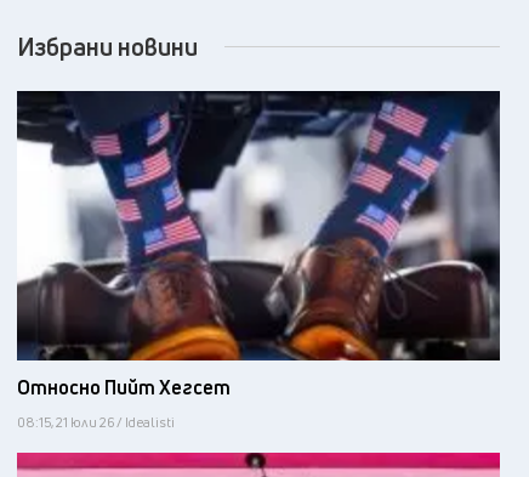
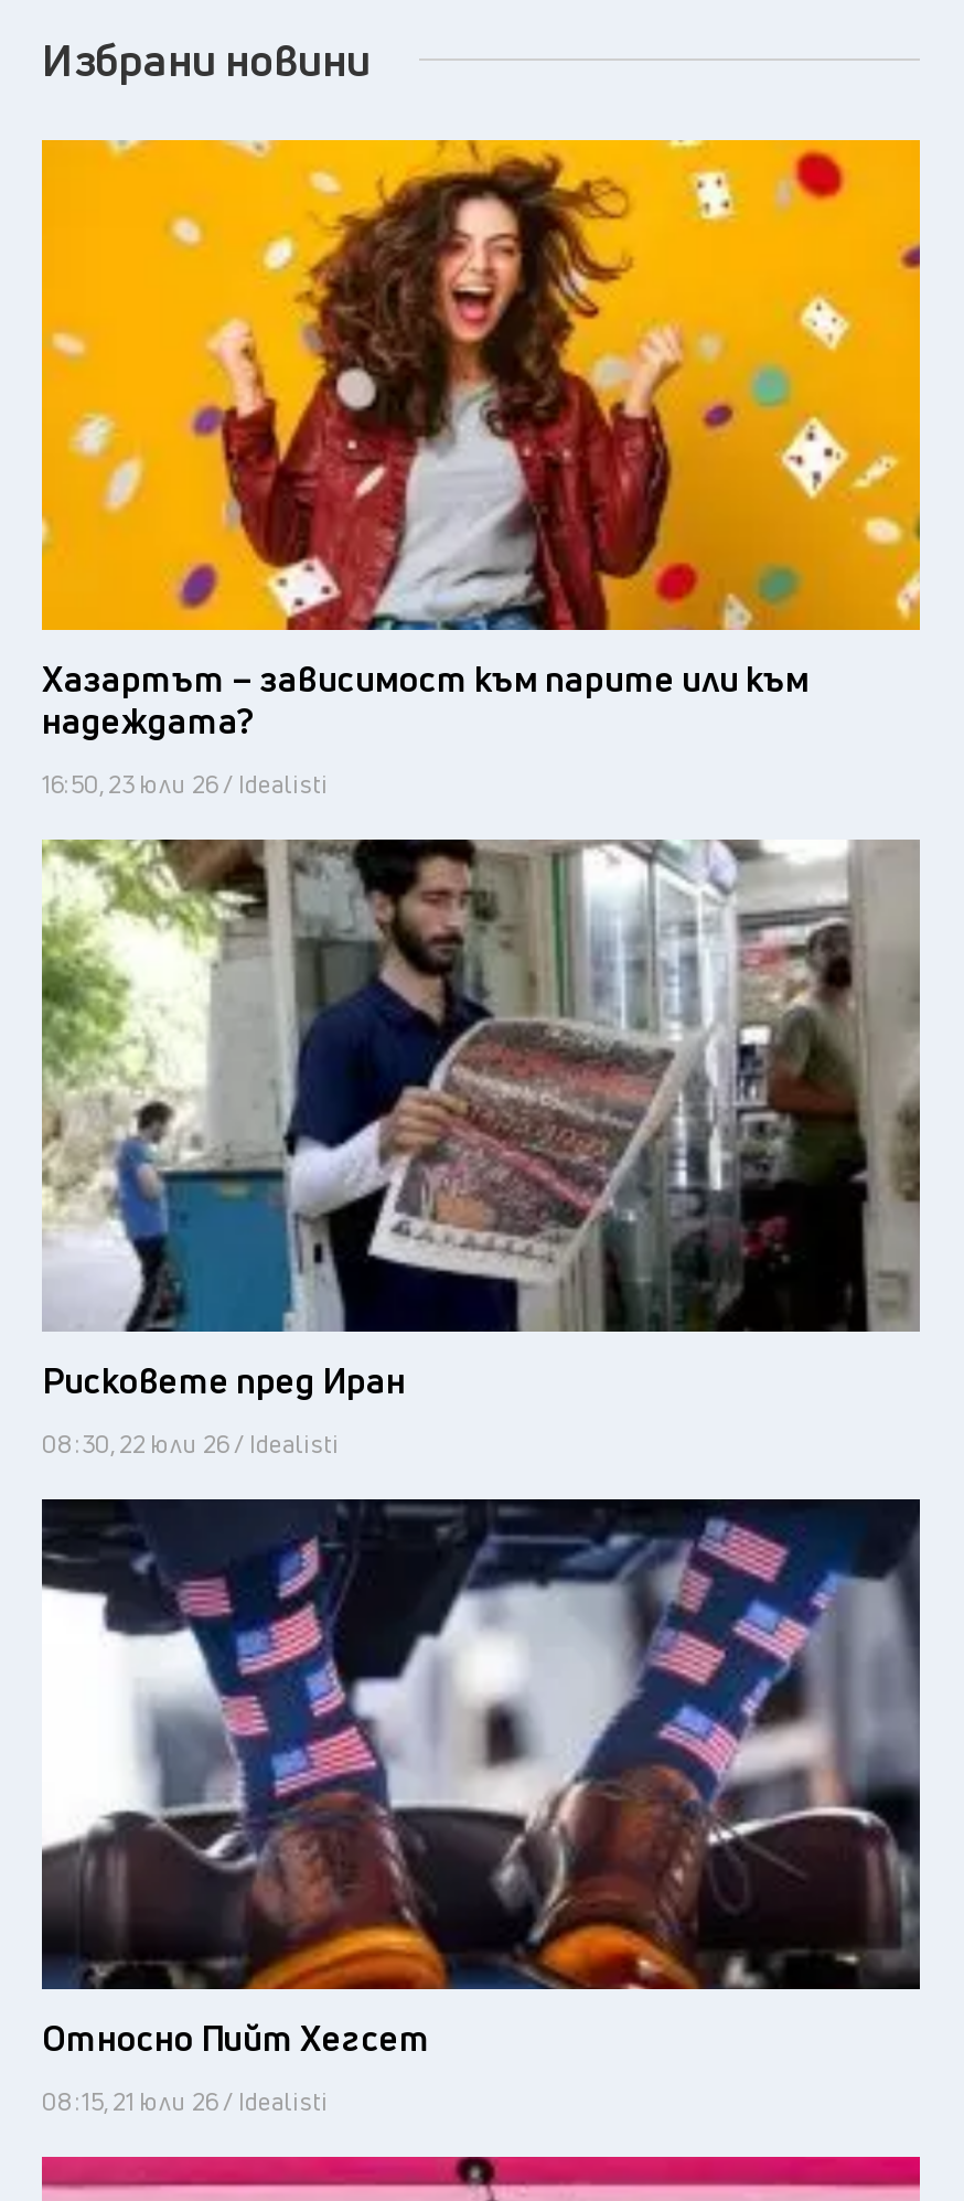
none -> [40,138,922,800] [image] | Хазартът – зависимост към парите или към | надеждата? | 16:50, 23 юли 26 / Idealisti
none -> [40,837,922,1459] [image] | Рисковете пред Иран | 08:30, 22 юли 26 / Idealisti

